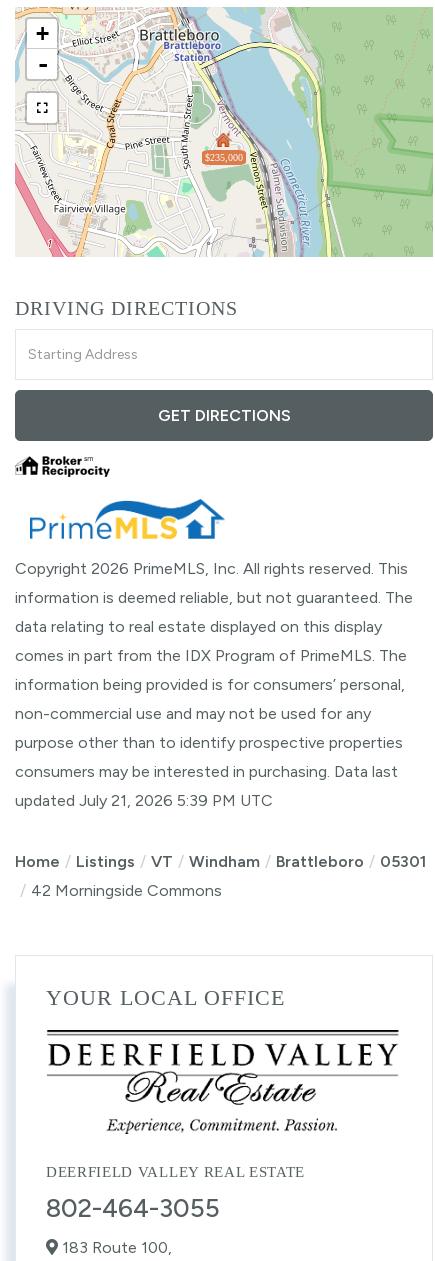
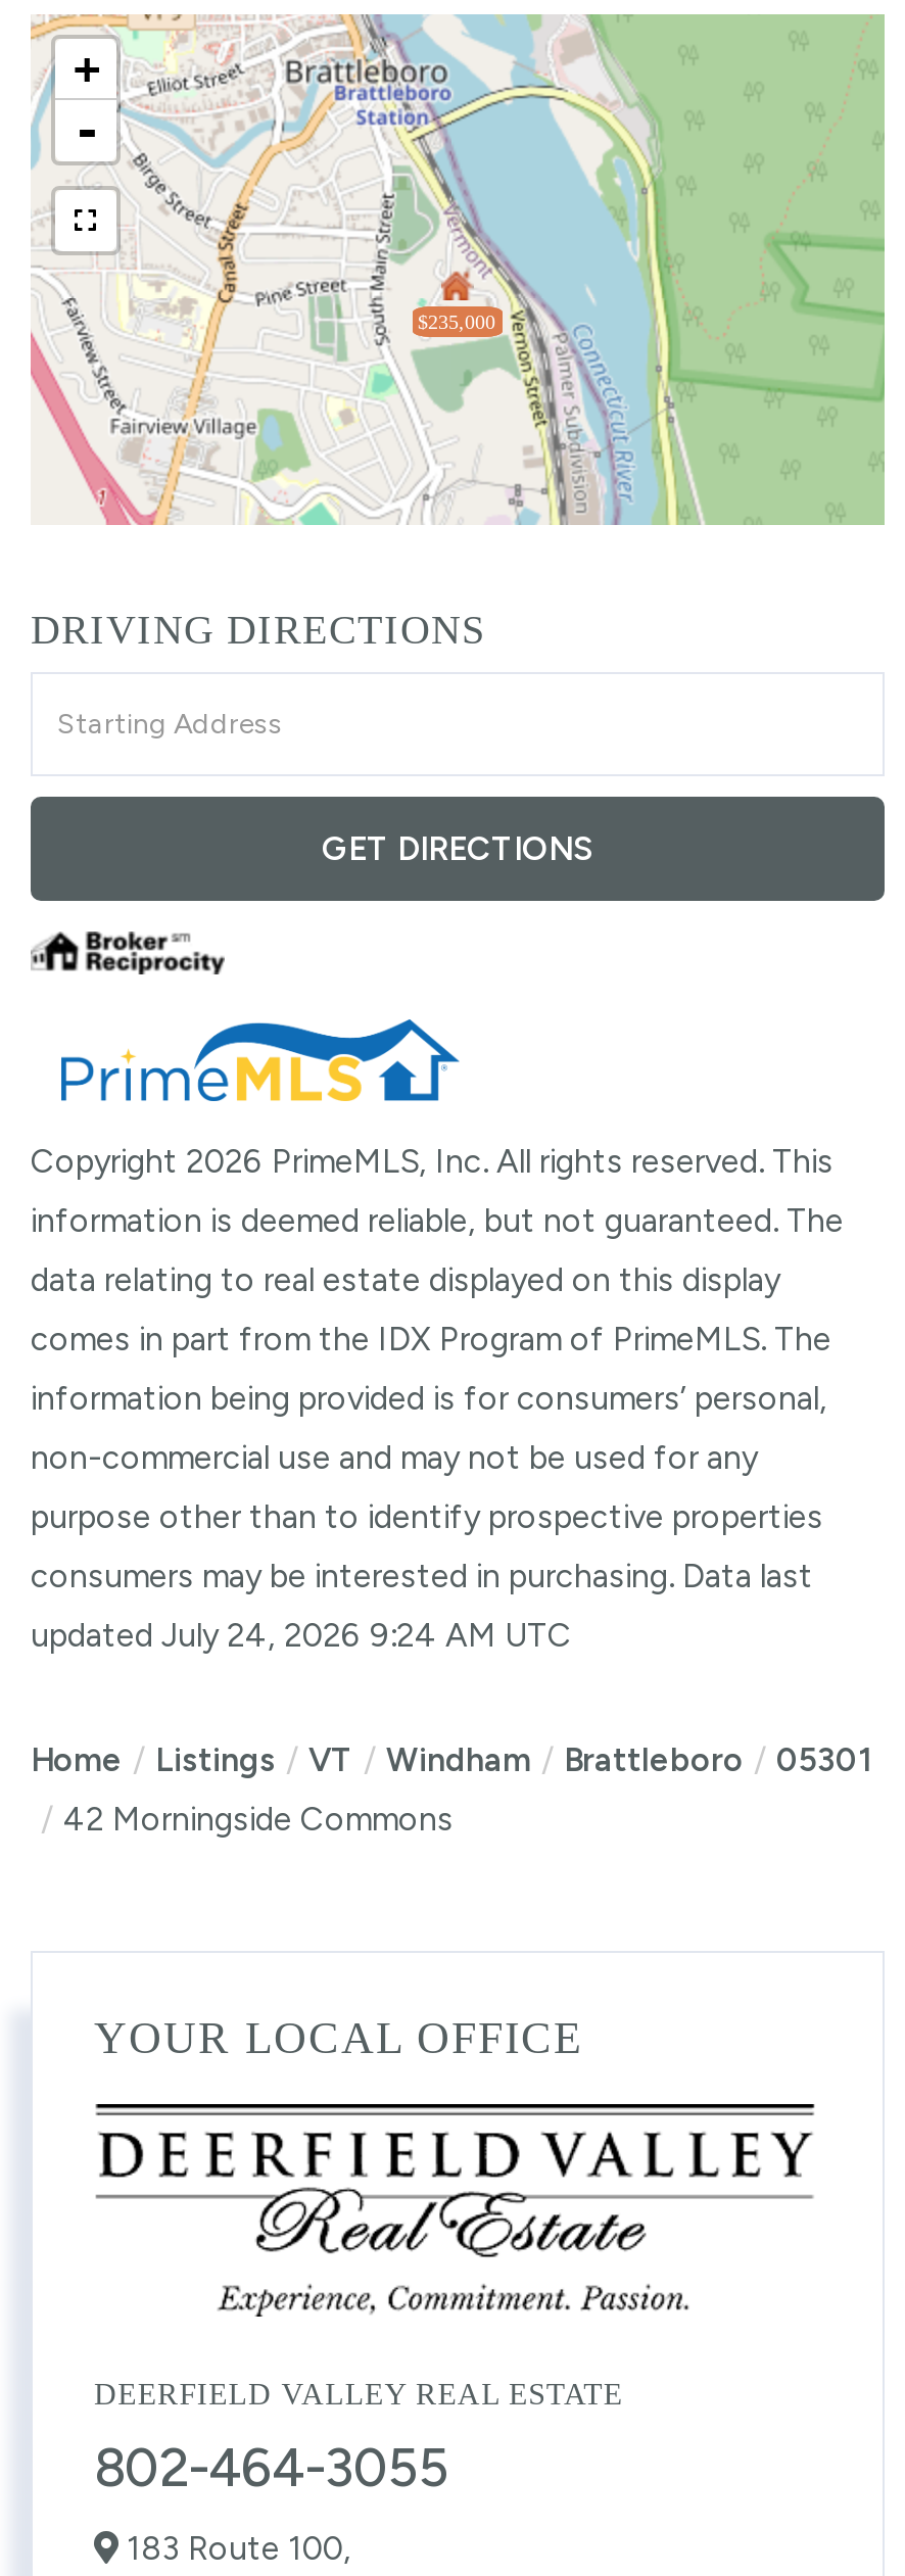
[15,791,273,810] updated July 21, 2026 5:39 PM UTC -> [31,1616,572,1655] updated July 24, 2026 9:24 AM UTC

